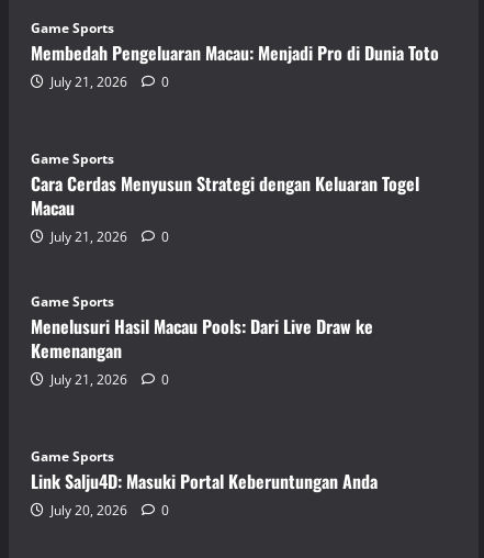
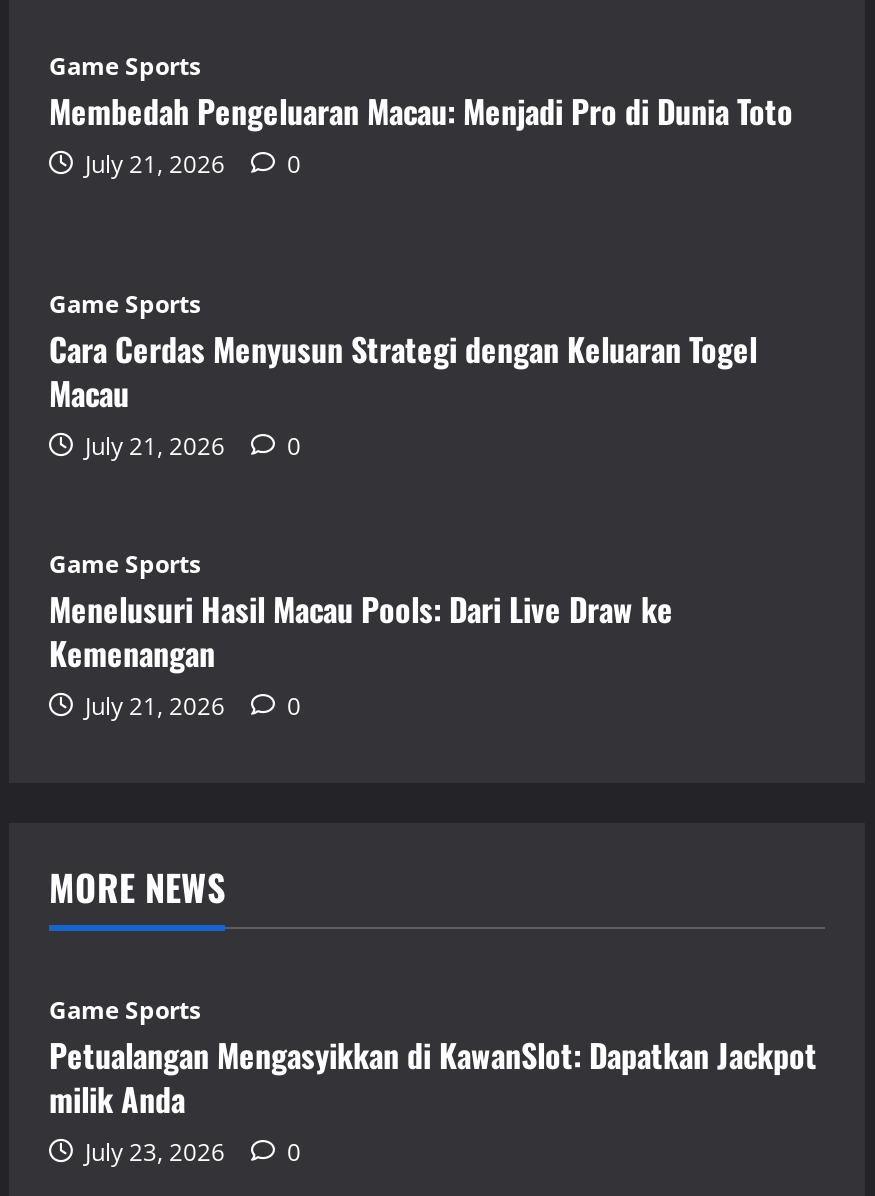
none -> [49,861,225,913] MORE NEWS
[31,468,378,520] Link Salju4D: Masuki Portal Keberuntungan Anda | July 20, 2026 -> [49,1031,817,1169] Petualangan Mengasyikkan di KawanSlot: Dapatkan Jackpot | milik Anda | July 23, 2026

